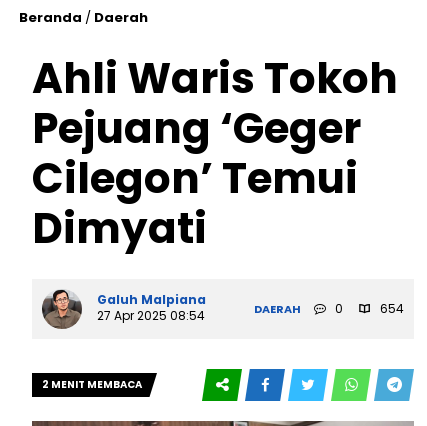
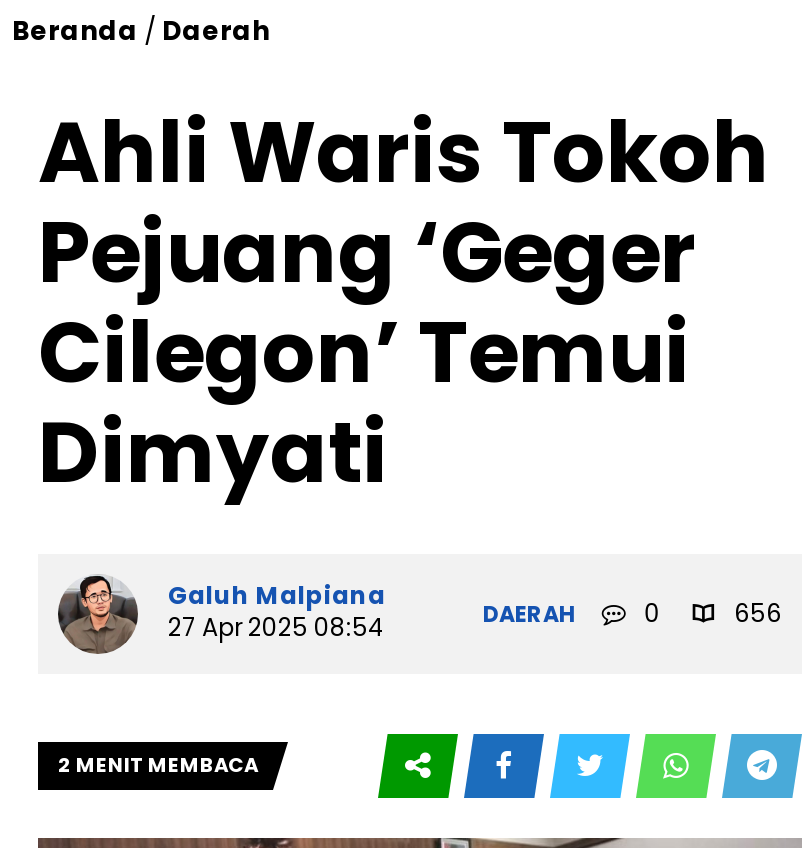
[254,300,404,317] DAERAH 0 654 -> [483,596,782,630] DAERAH 0 656

